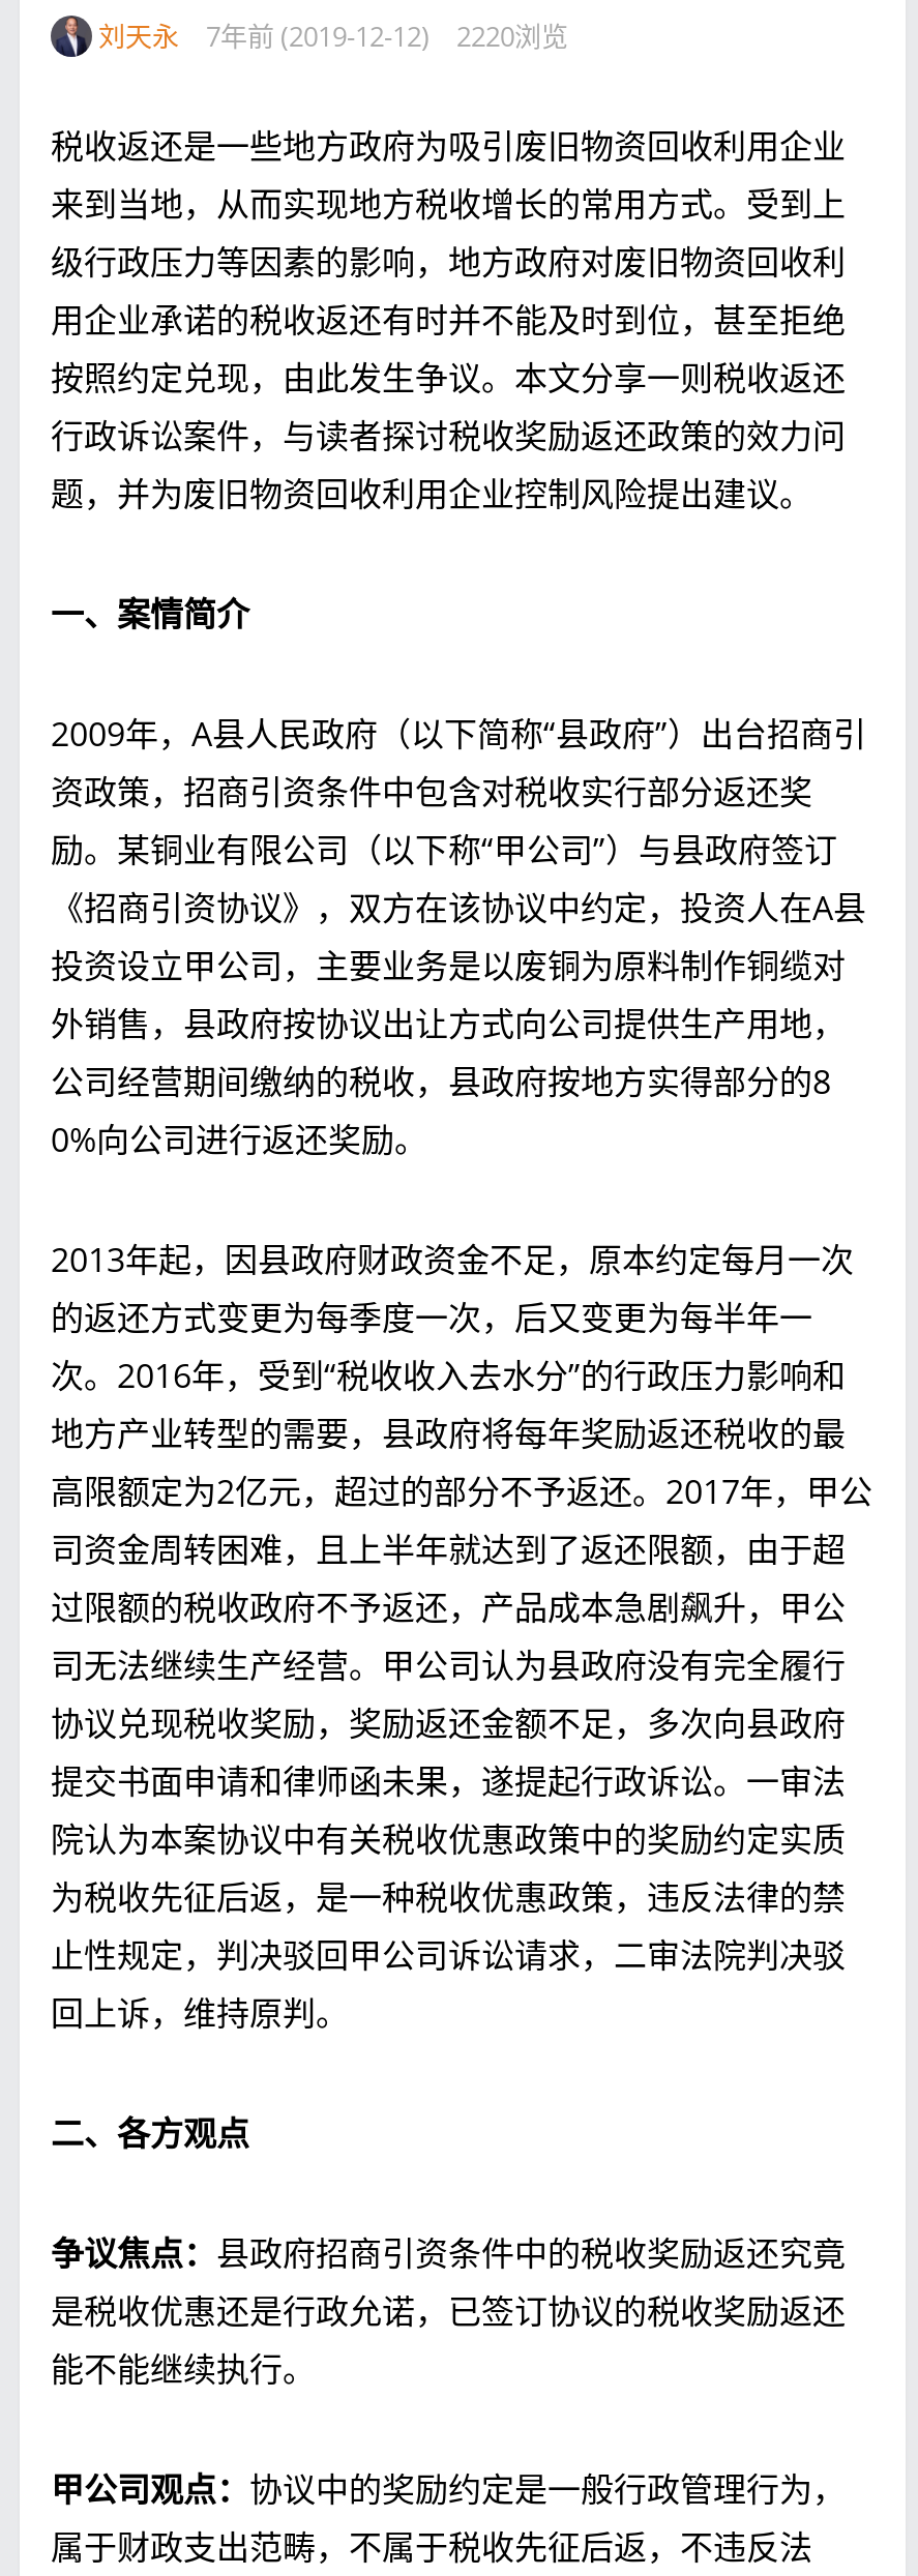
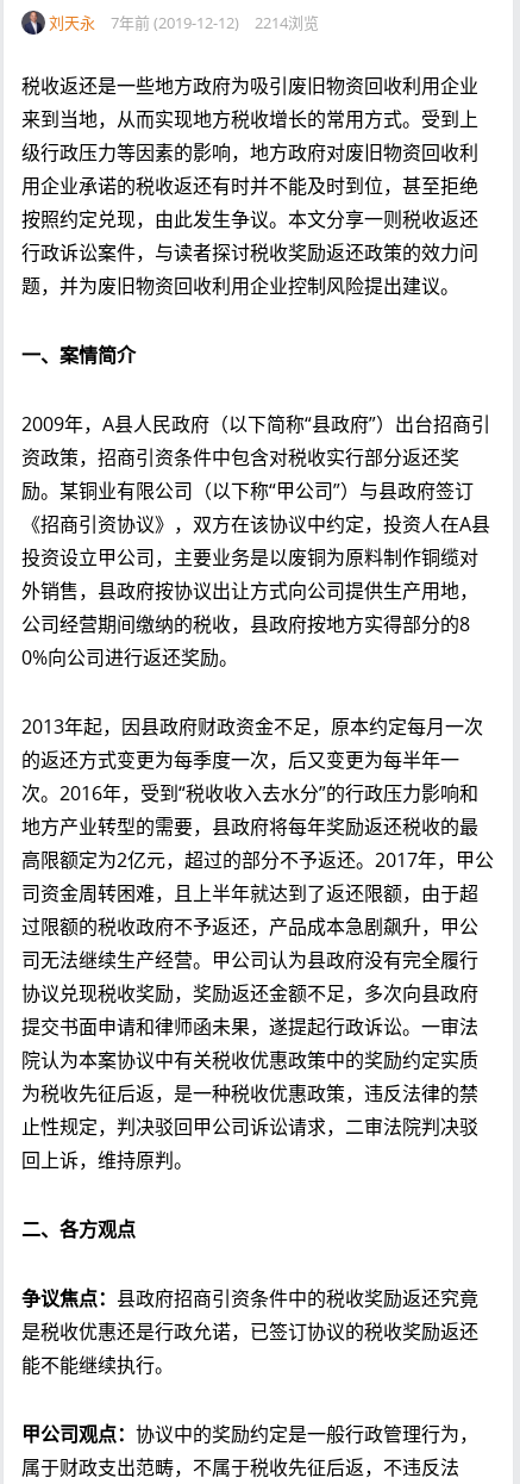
[98,18,568,55] 刘天永 7年前 (2019-12-12) 2220浏览 -> [49,12,319,33] 刘天永 7年前 (2019-12-12) 2214浏览

